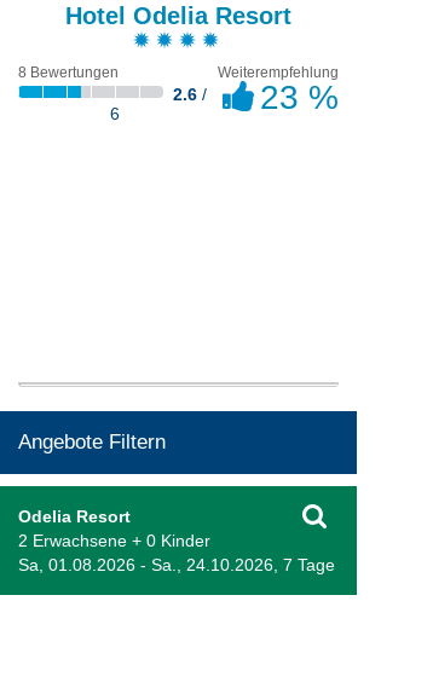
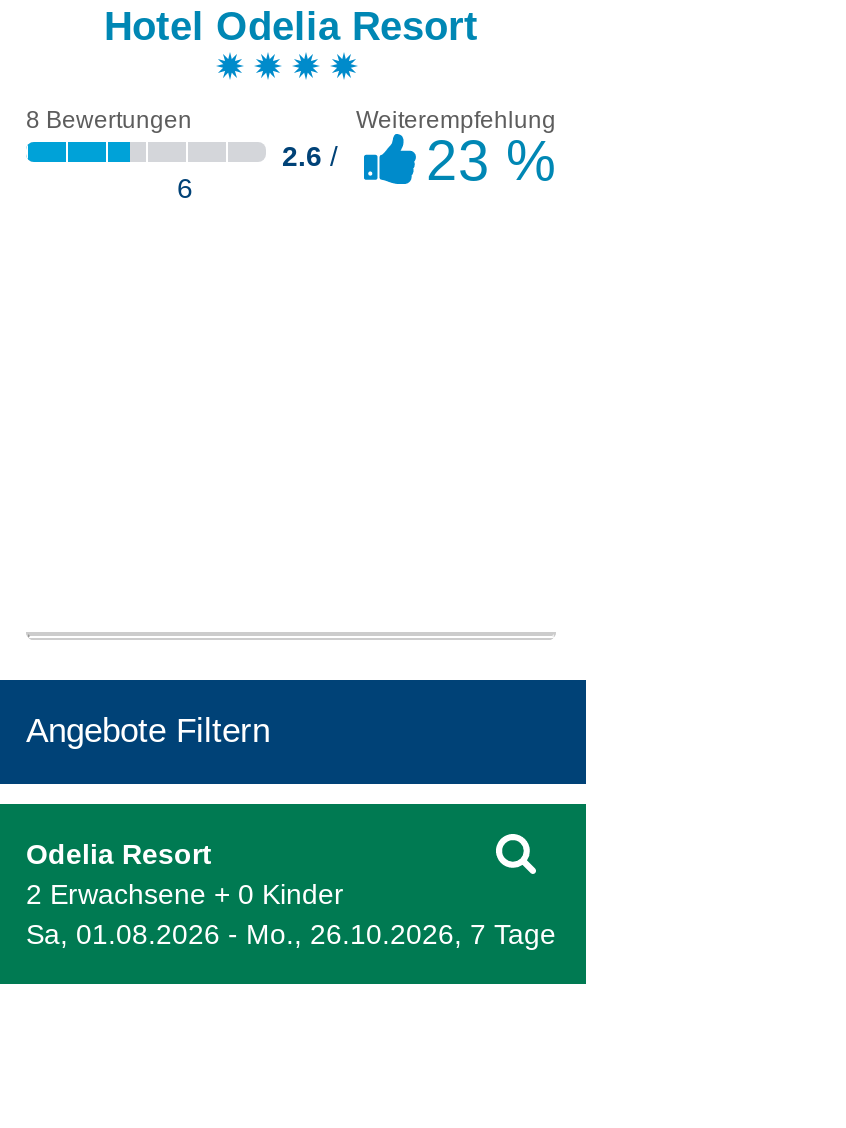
[18,555,335,574] Sa, 01.08.2026 - Sa., 24.10.2026, 7 Tage -> [26,918,556,950] Sa, 01.08.2026 - Mo., 26.10.2026, 7 Tage

